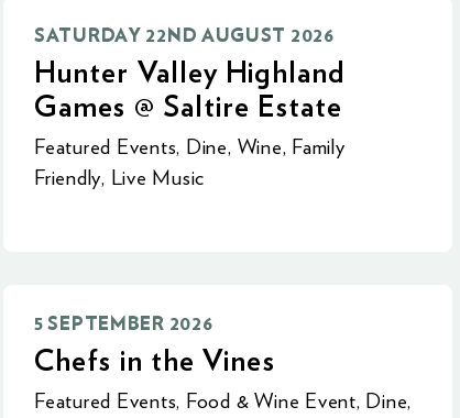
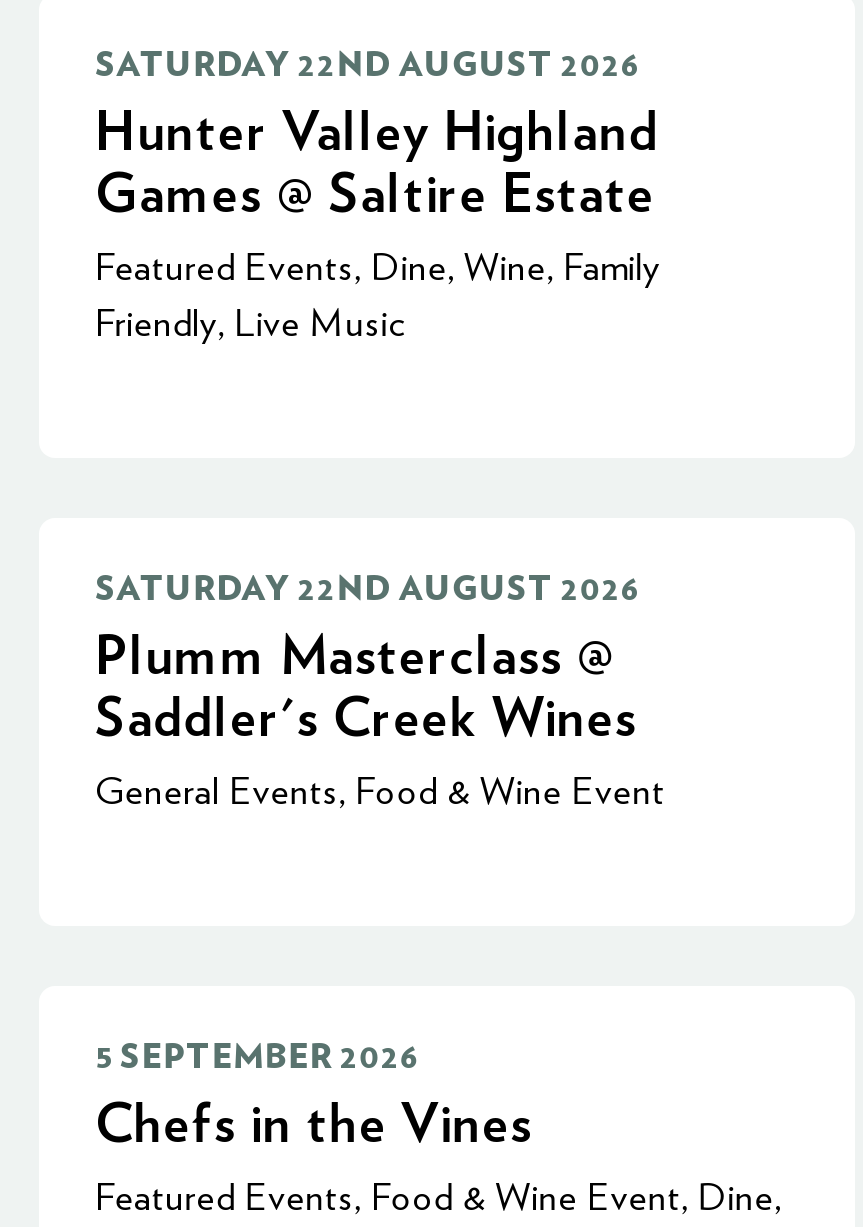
none -> [95,572,665,812] SATURDAY 22ND AUGUST 2026 | Plumm Masterclass @ | Saddler's Creek Wines | General Events, Food & Wine Event

